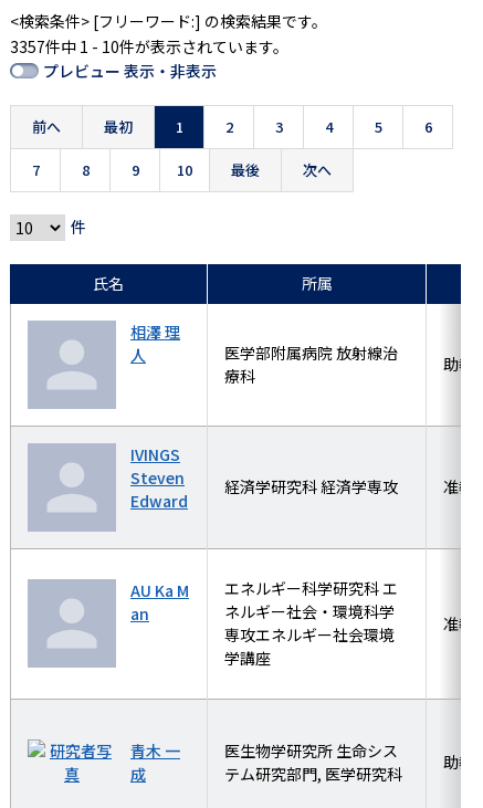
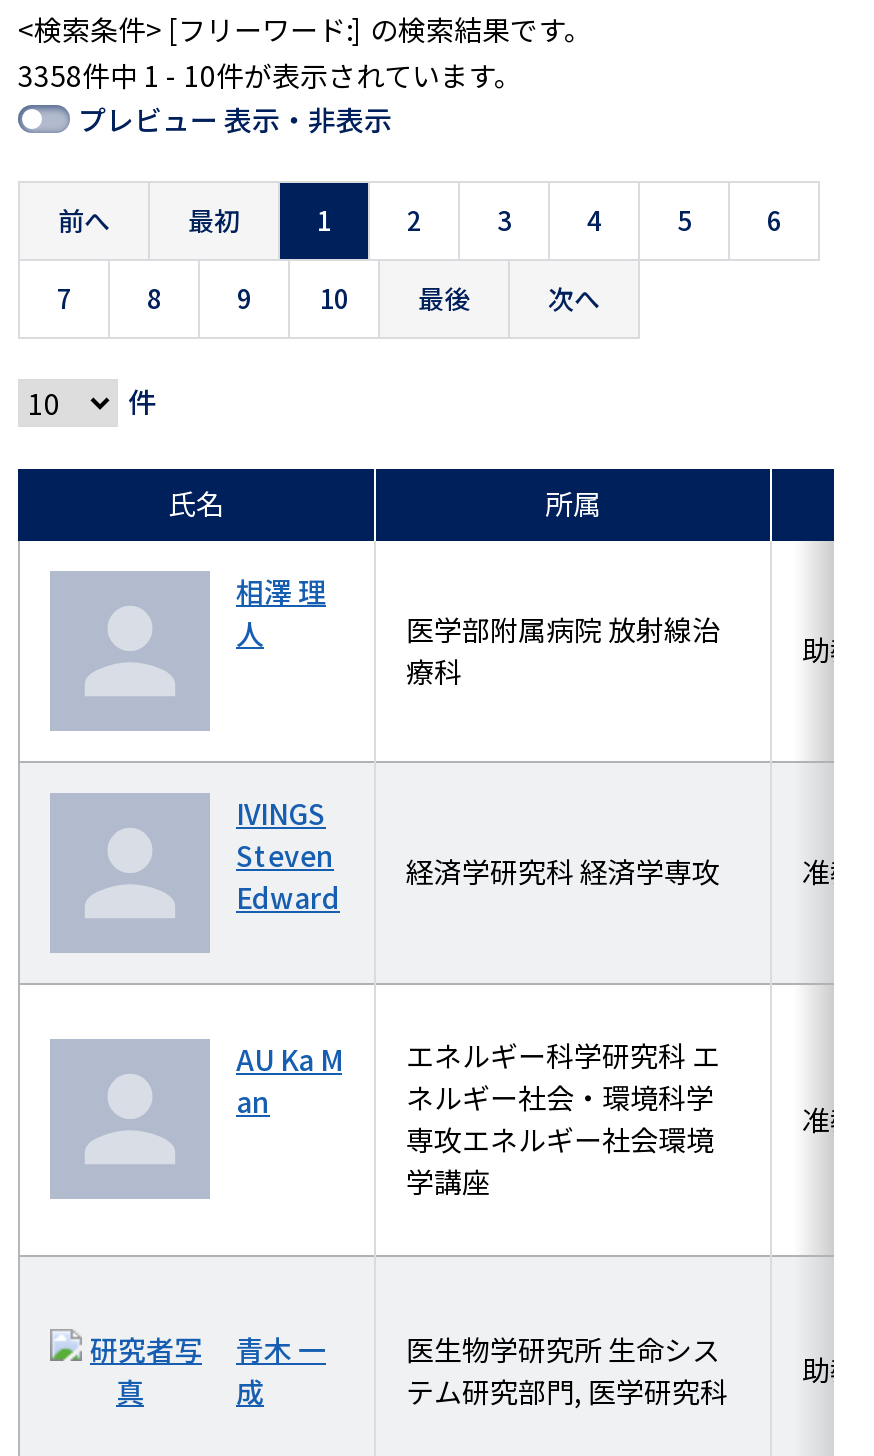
[10,35,288,57] 3357件中 1 - 10件が表示されています。 -> [18,55,522,95] 3358件中 1 - 10件が表示されています。

